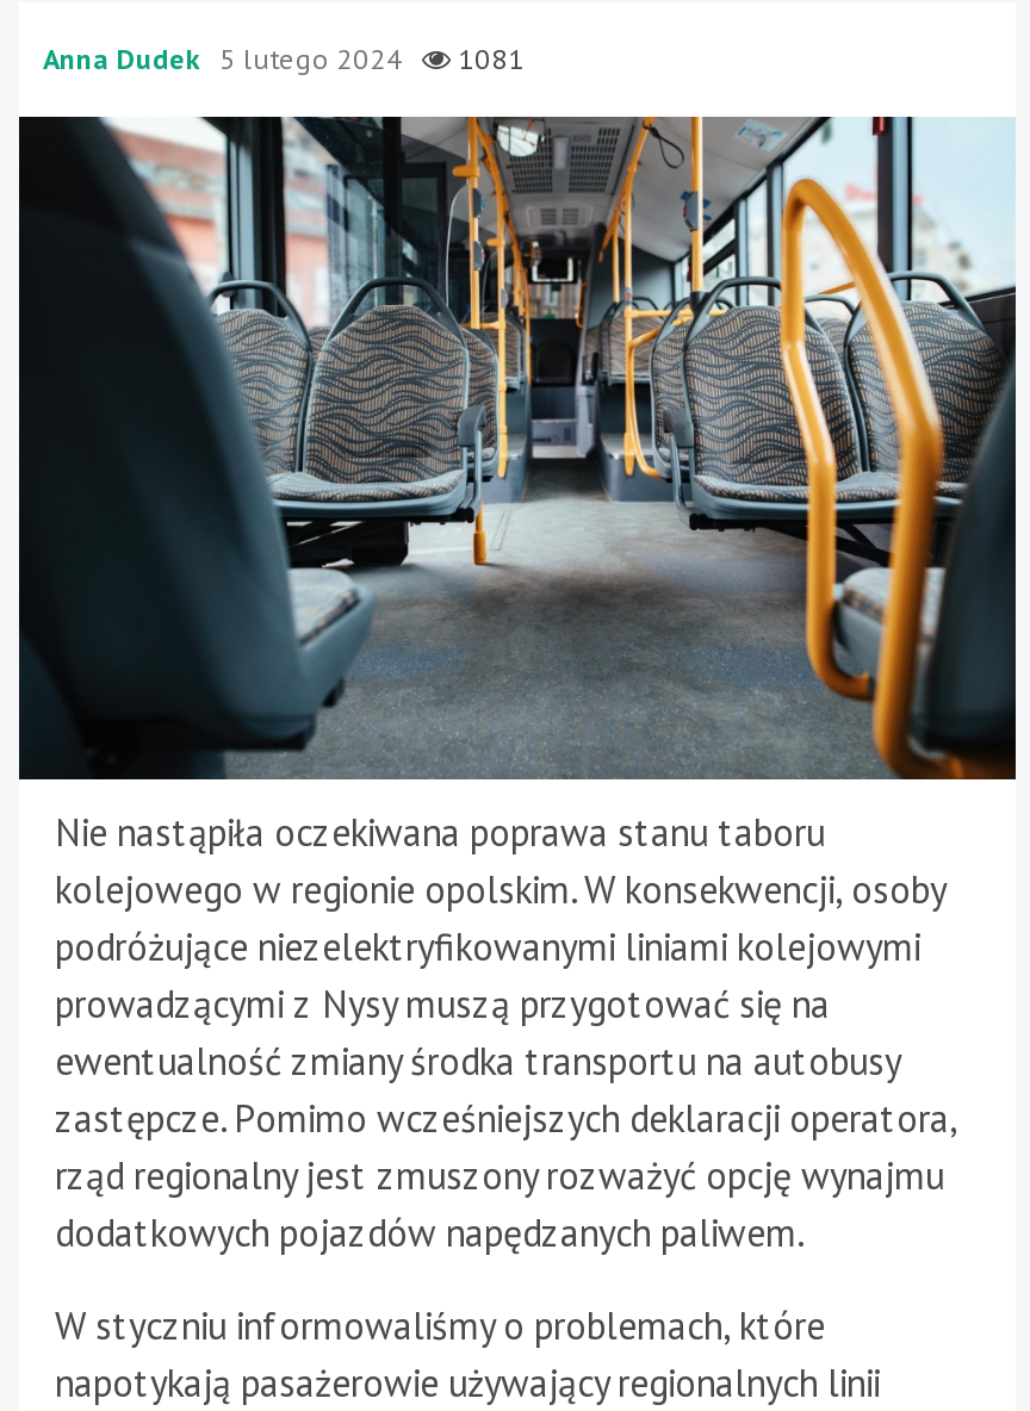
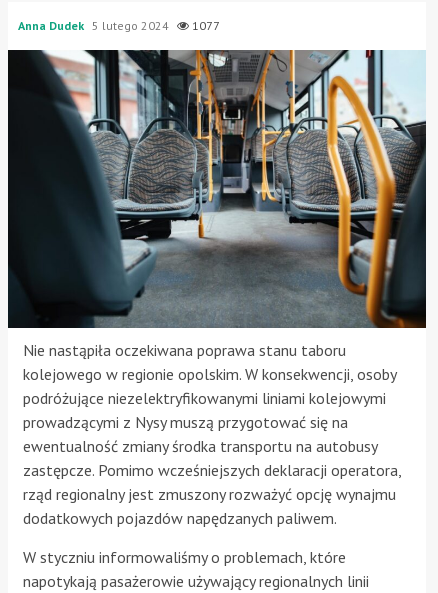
[43,41,525,76] Anna Dudek 5 lutego 2024 1081 -> [18,18,220,33] Anna Dudek 5 lutego 2024 1077

